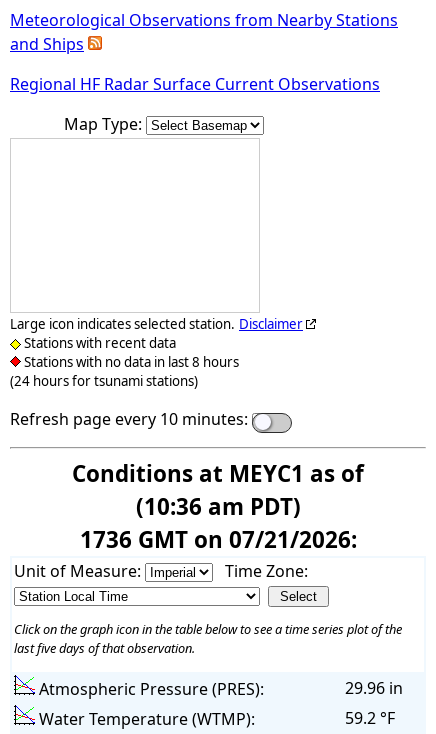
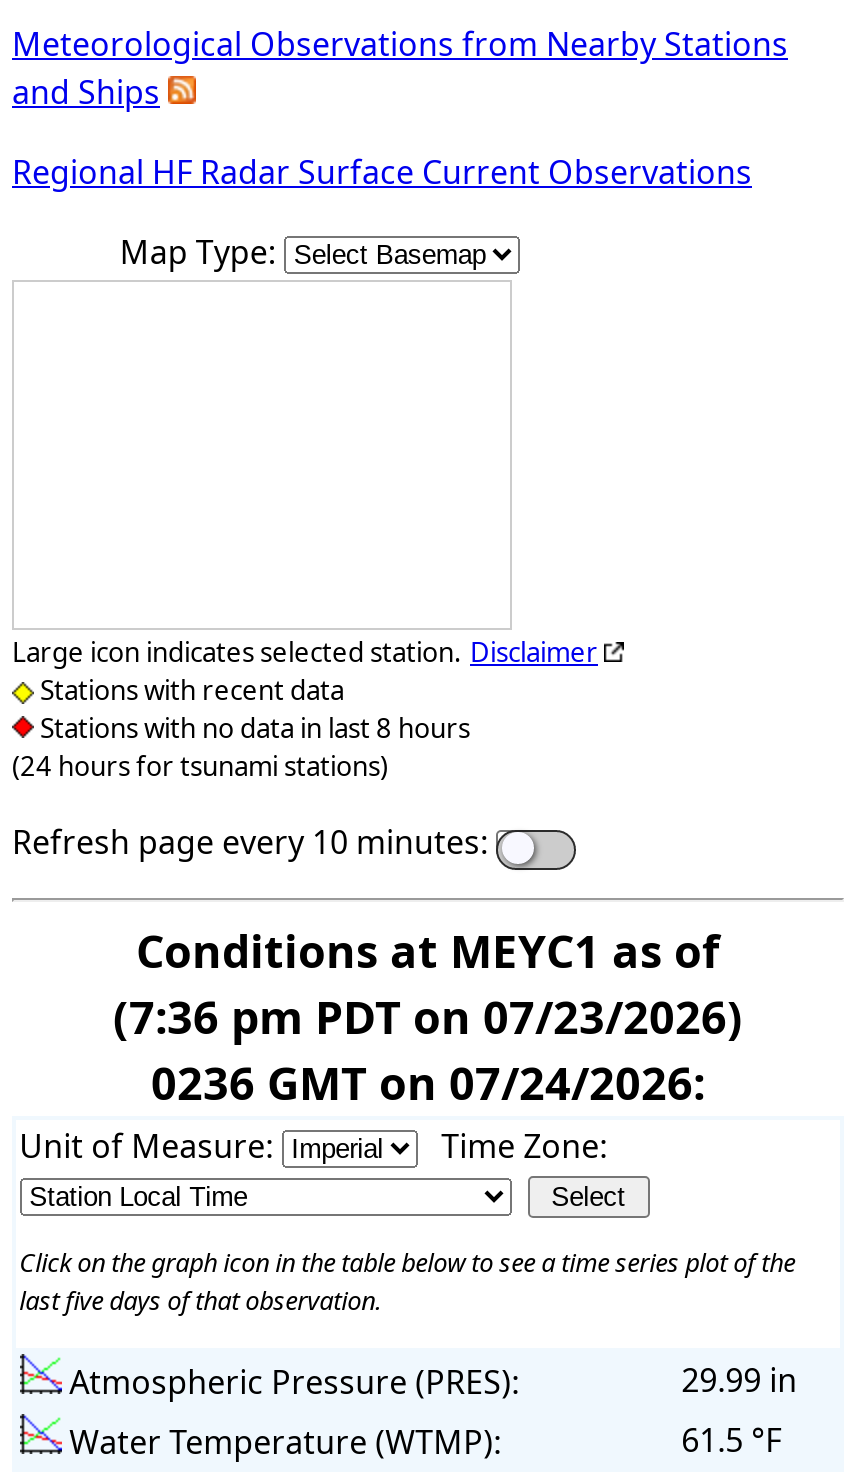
[79,491,356,555] (10:36 am PDT) | 1736 GMT on 07/21/2026: -> [113,986,743,1114] (7:36 pm PDT on 07/23/2026) | 0236 GMT on 07/24/2026:
[345,677,403,699] 29.96 in -> [681,1358,797,1402] 29.99 in
[345,707,395,729] 59.2 °F -> [681,1418,781,1462] 61.5 °F

